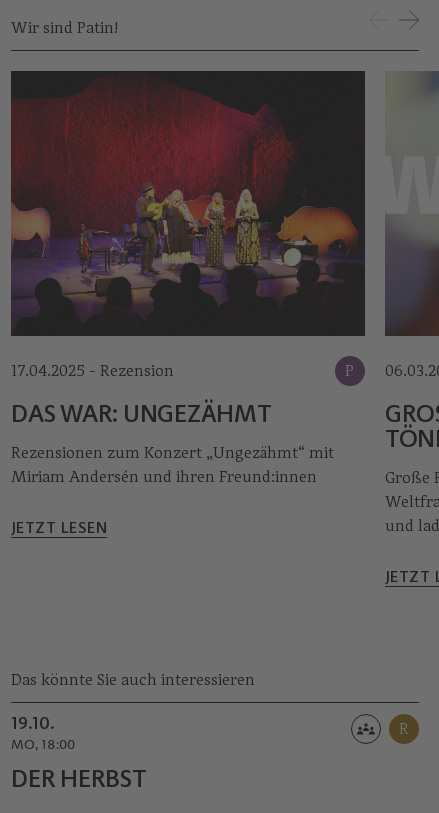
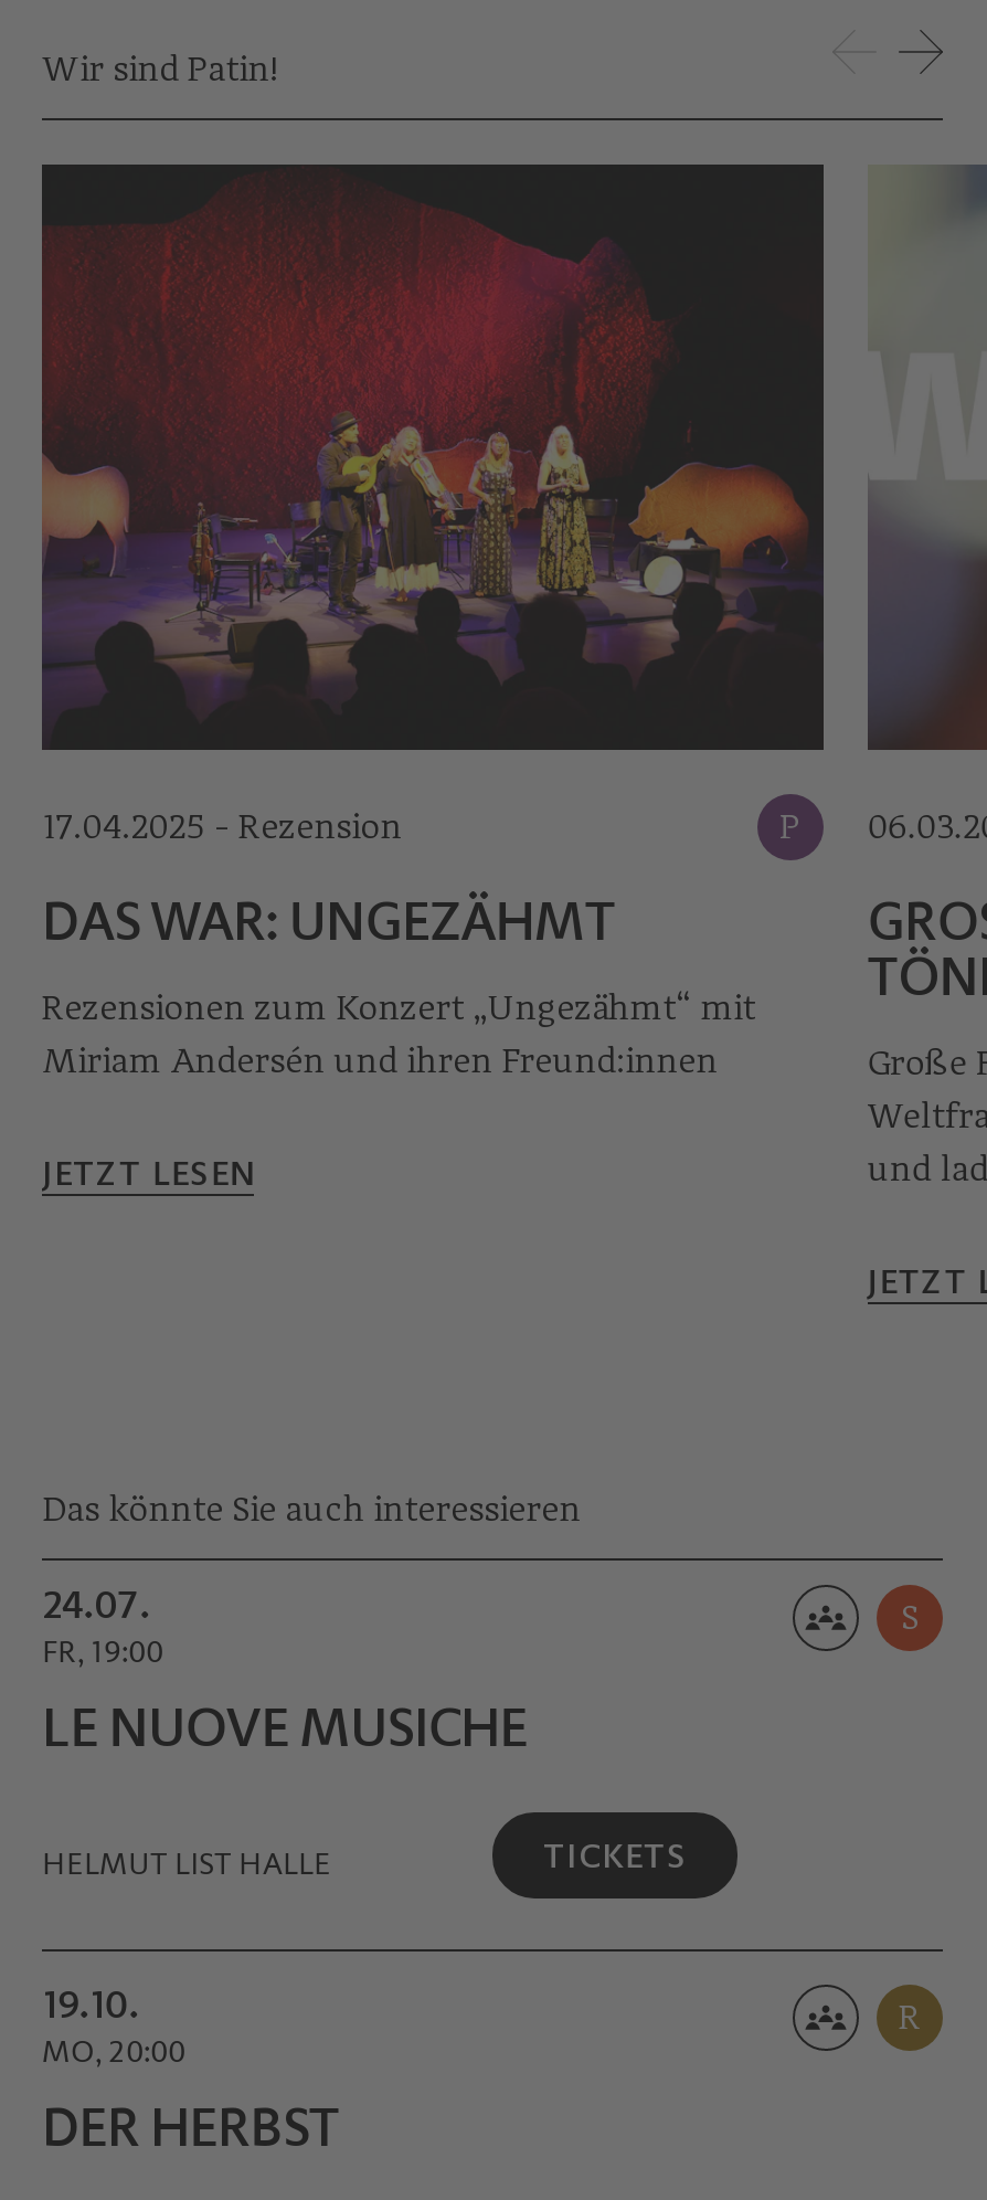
none -> [42,1581,163,1669] 24.07. | FR, 19:00
none -> [42,1596,919,1880] S | LE NUOVE MUSICHE | HELMUT LIST HALLE | TICKETS
[11,738,75,752] MO, 18:00 -> [42,2038,185,2069] MO, 20:00

